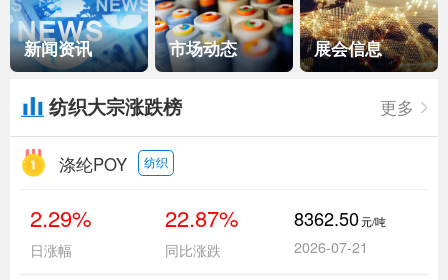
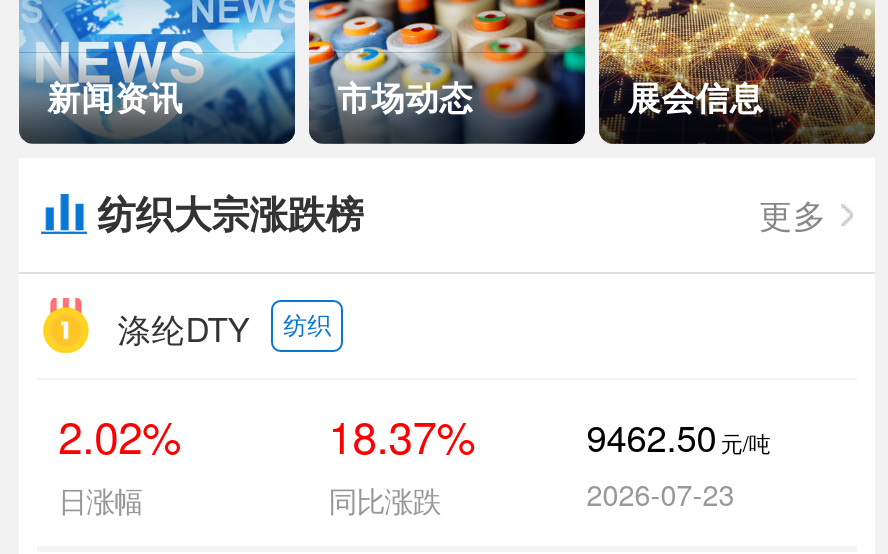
[59,152,127,176] 涤纶POY -> [117,304,249,352] 涤纶DTY
[30,202,92,233] 2.29% -> [58,404,182,466] 2.02%
[165,202,239,233] 22.87% -> [329,404,477,466] 18.37%
[294,205,386,257] 8362.50 元/吨 | 2026-07-21 -> [586,409,771,515] 9462.50 元/吨 | 2026-07-23

